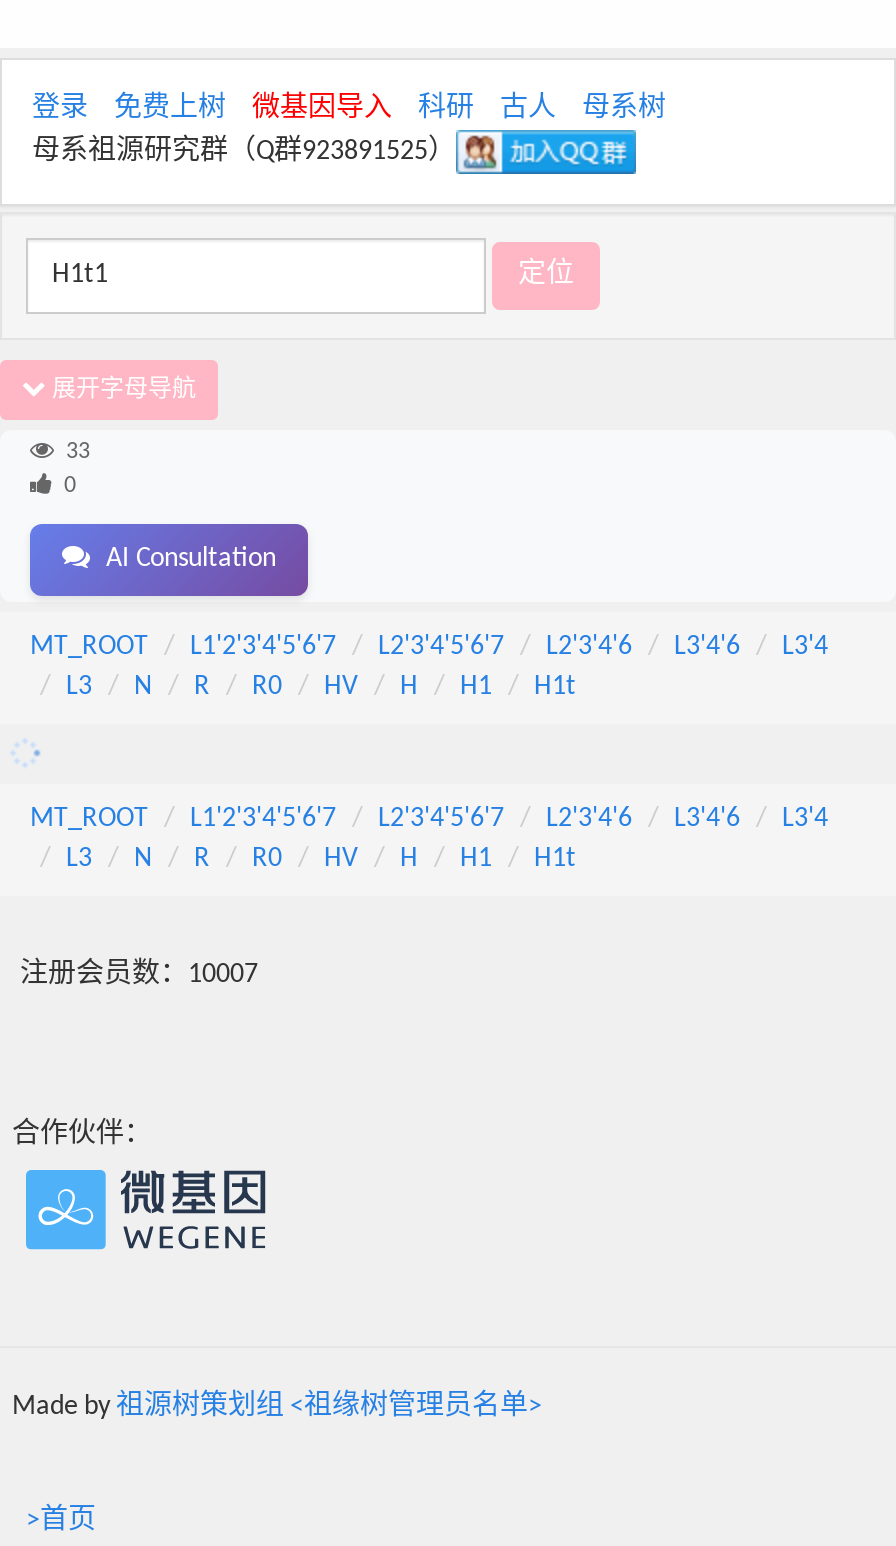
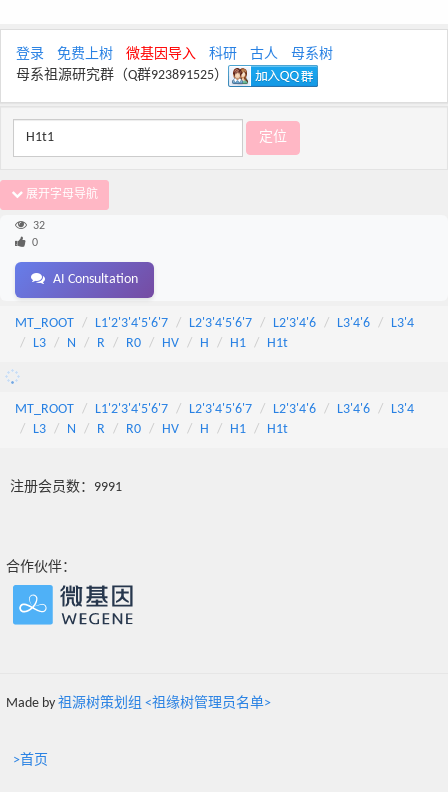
[66,440,90,464] 33 -> [33,220,45,232] 32
[20,960,258,990] 注册会员数：10007 -> [10,480,122,495] 注册会员数：9991

